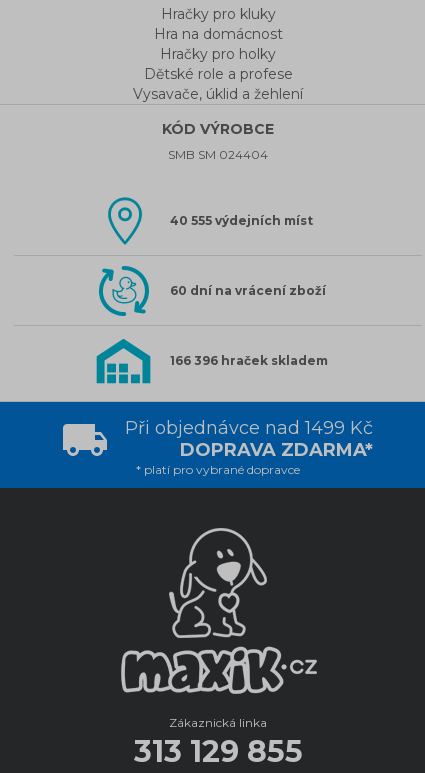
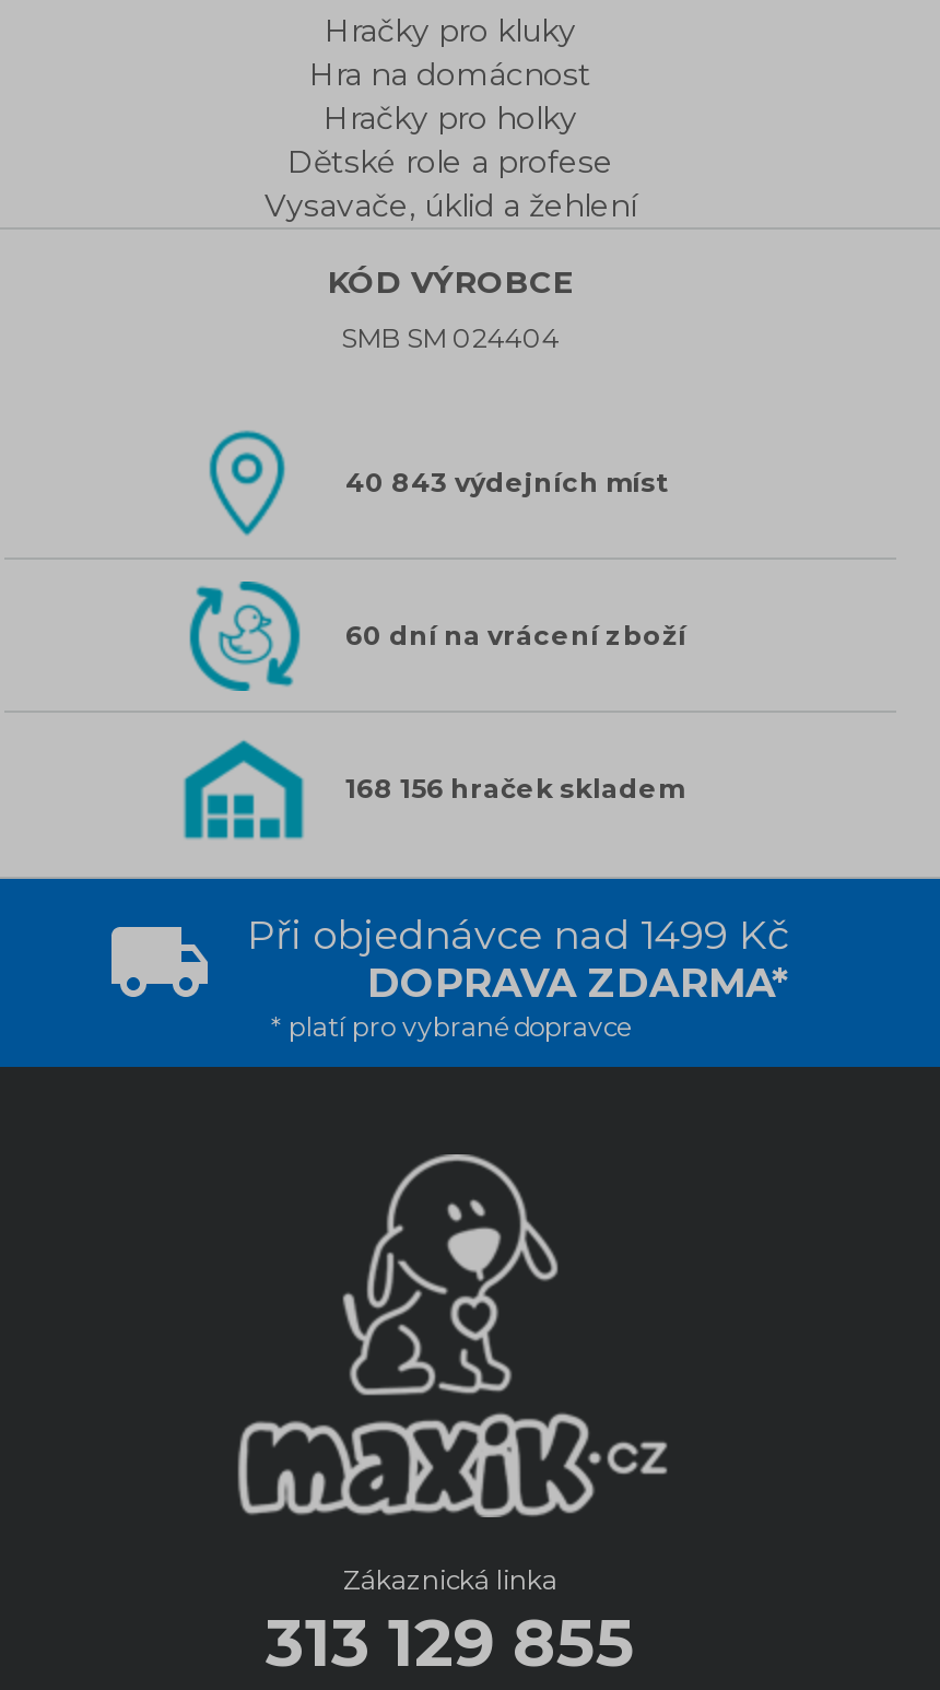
[170,213,313,228] 40 555 výdejních míst -> [345,466,669,499] 40 843 výdejních míst
[170,353,328,368] 166 396 hraček skladem -> [345,772,684,805] 168 156 hraček skladem

